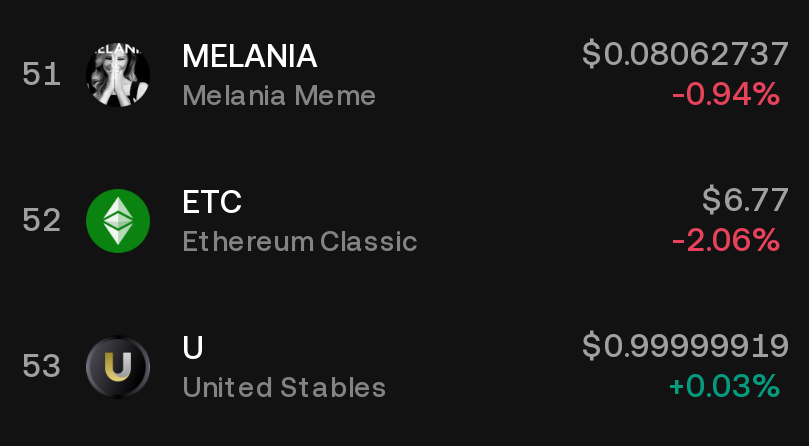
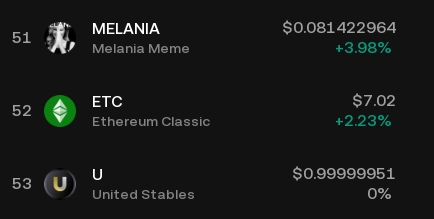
[582,34,790,112] $0.08062737 | -0.94% -> [282,17,396,56] $0.081422964 | +3.98%
[672,180,790,258] $6.77 | -2.06% -> [335,90,396,129] $7.02 | +2.23%
[582,326,790,404] $0.99999919 | +0.03% -> [292,163,396,202] $0.99999951 | 0%

